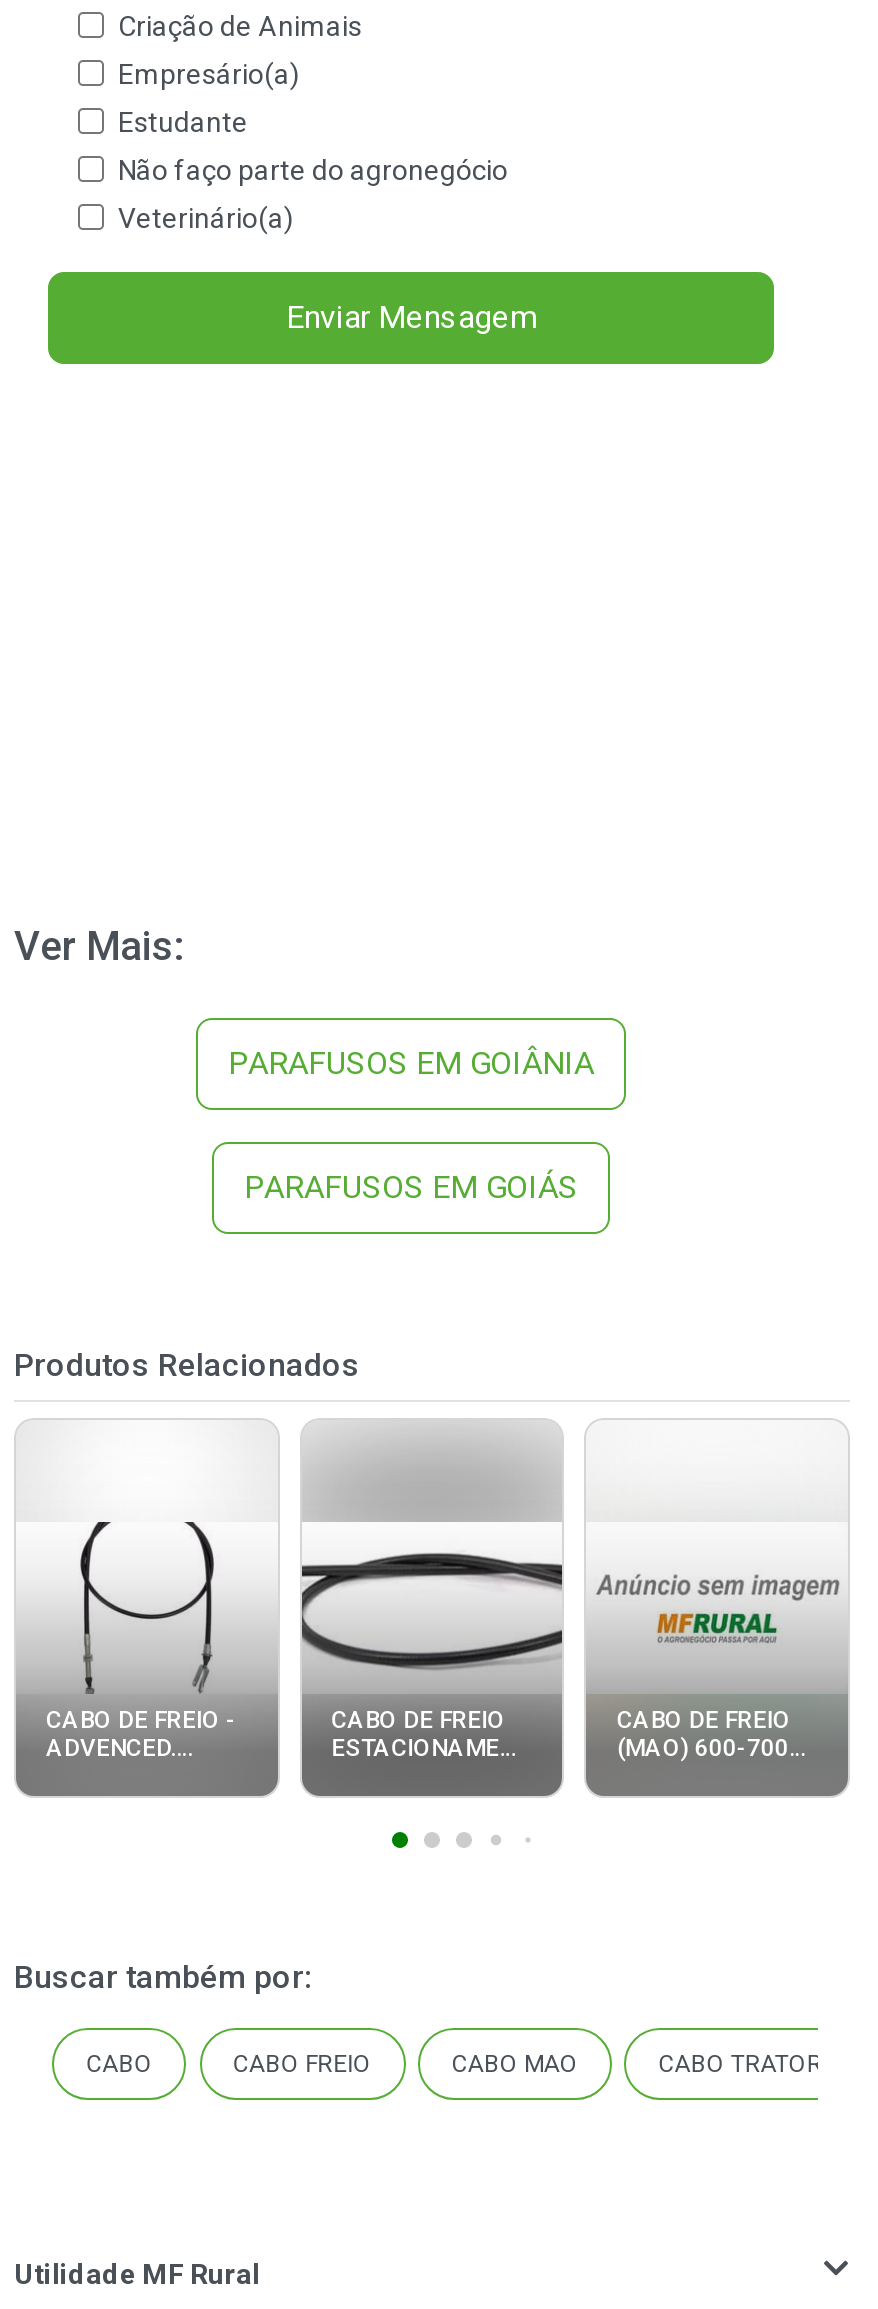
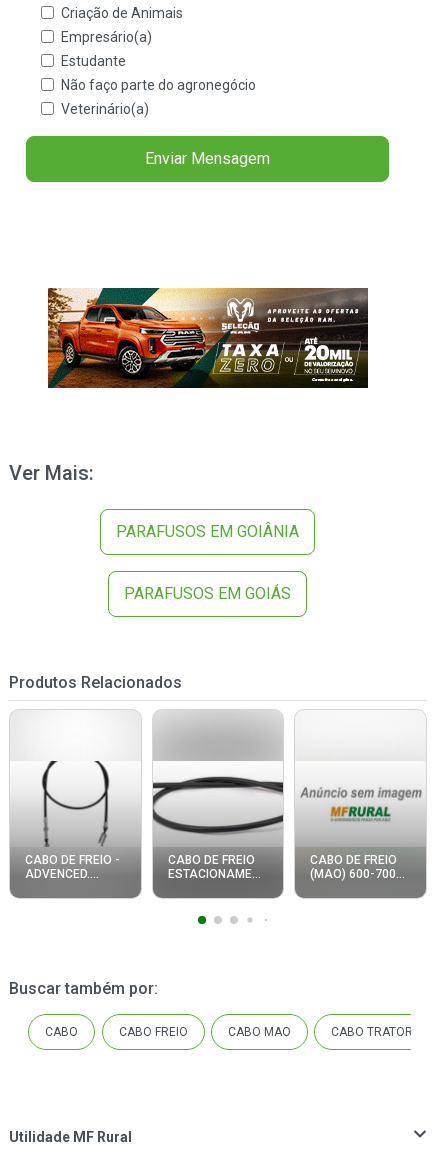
none -> [47,287,369,389] [image]

